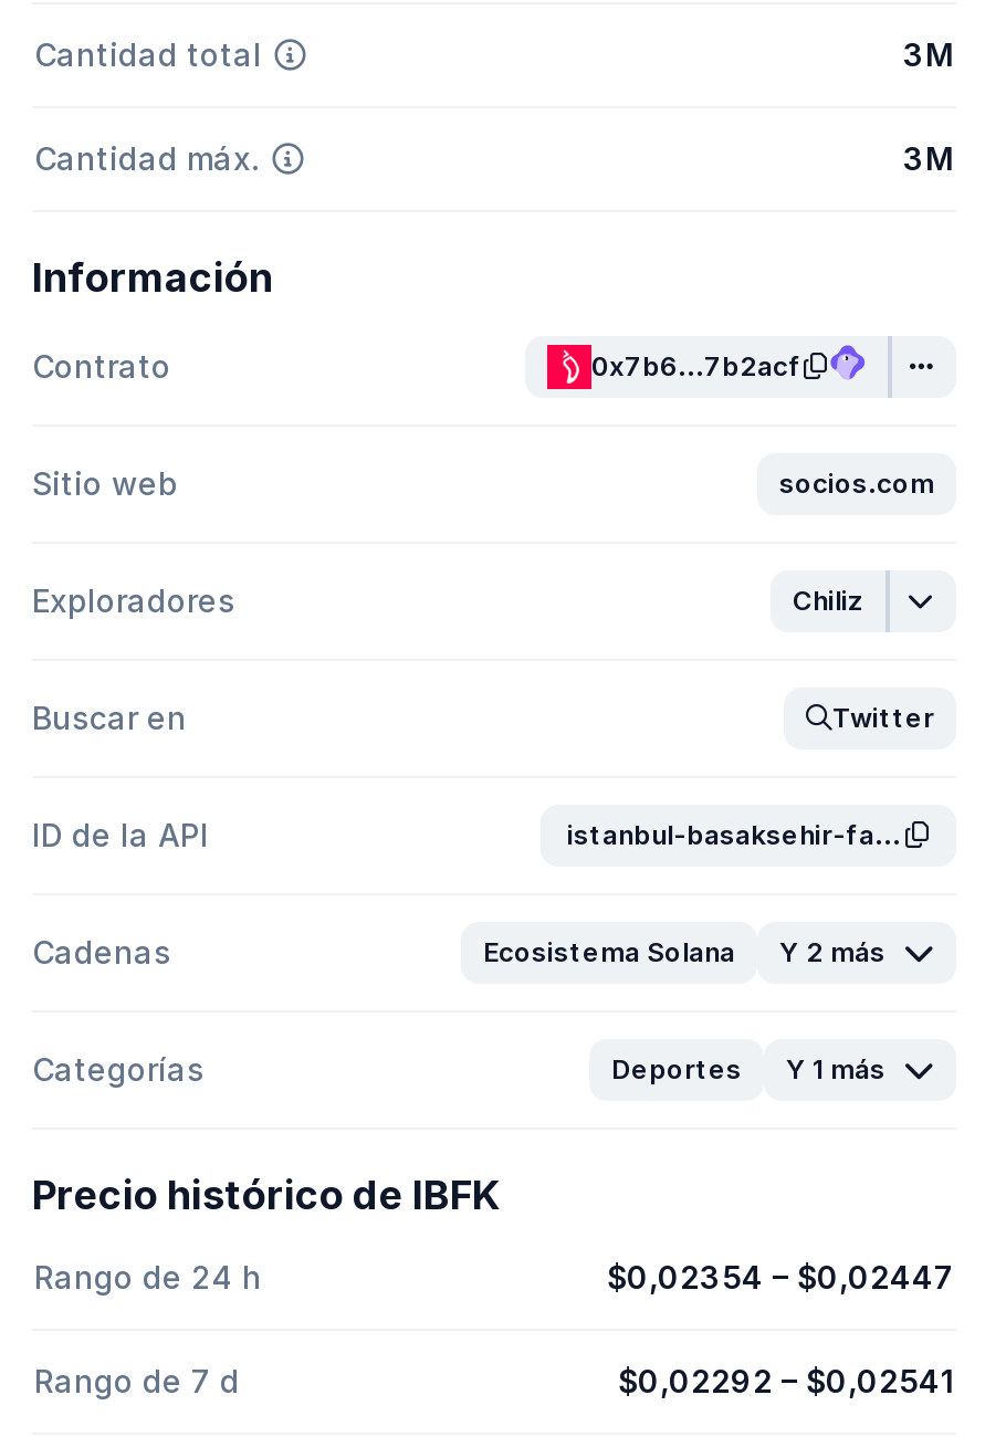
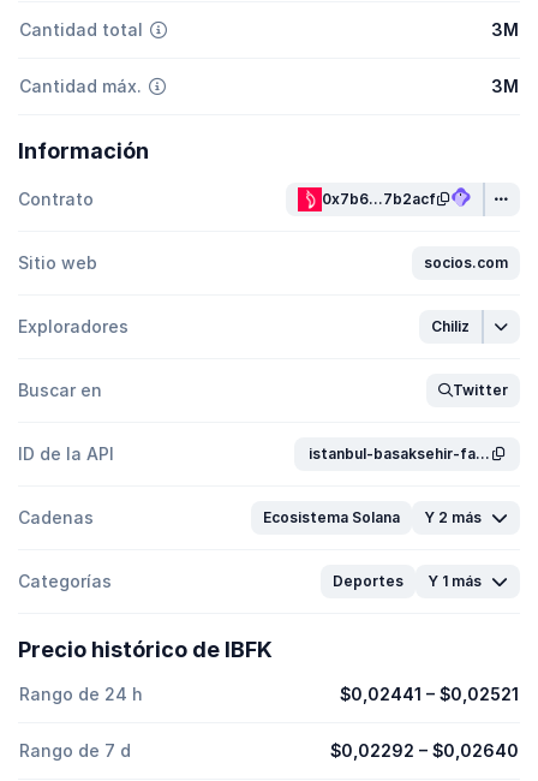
[607,1258,954,1296] $0,02354 – $0,02447 -> [340,684,519,704] $0,02441 – $0,02521
[618,1362,954,1399] $0,02292 – $0,02541 -> [330,740,519,761] $0,02292 – $0,02640

